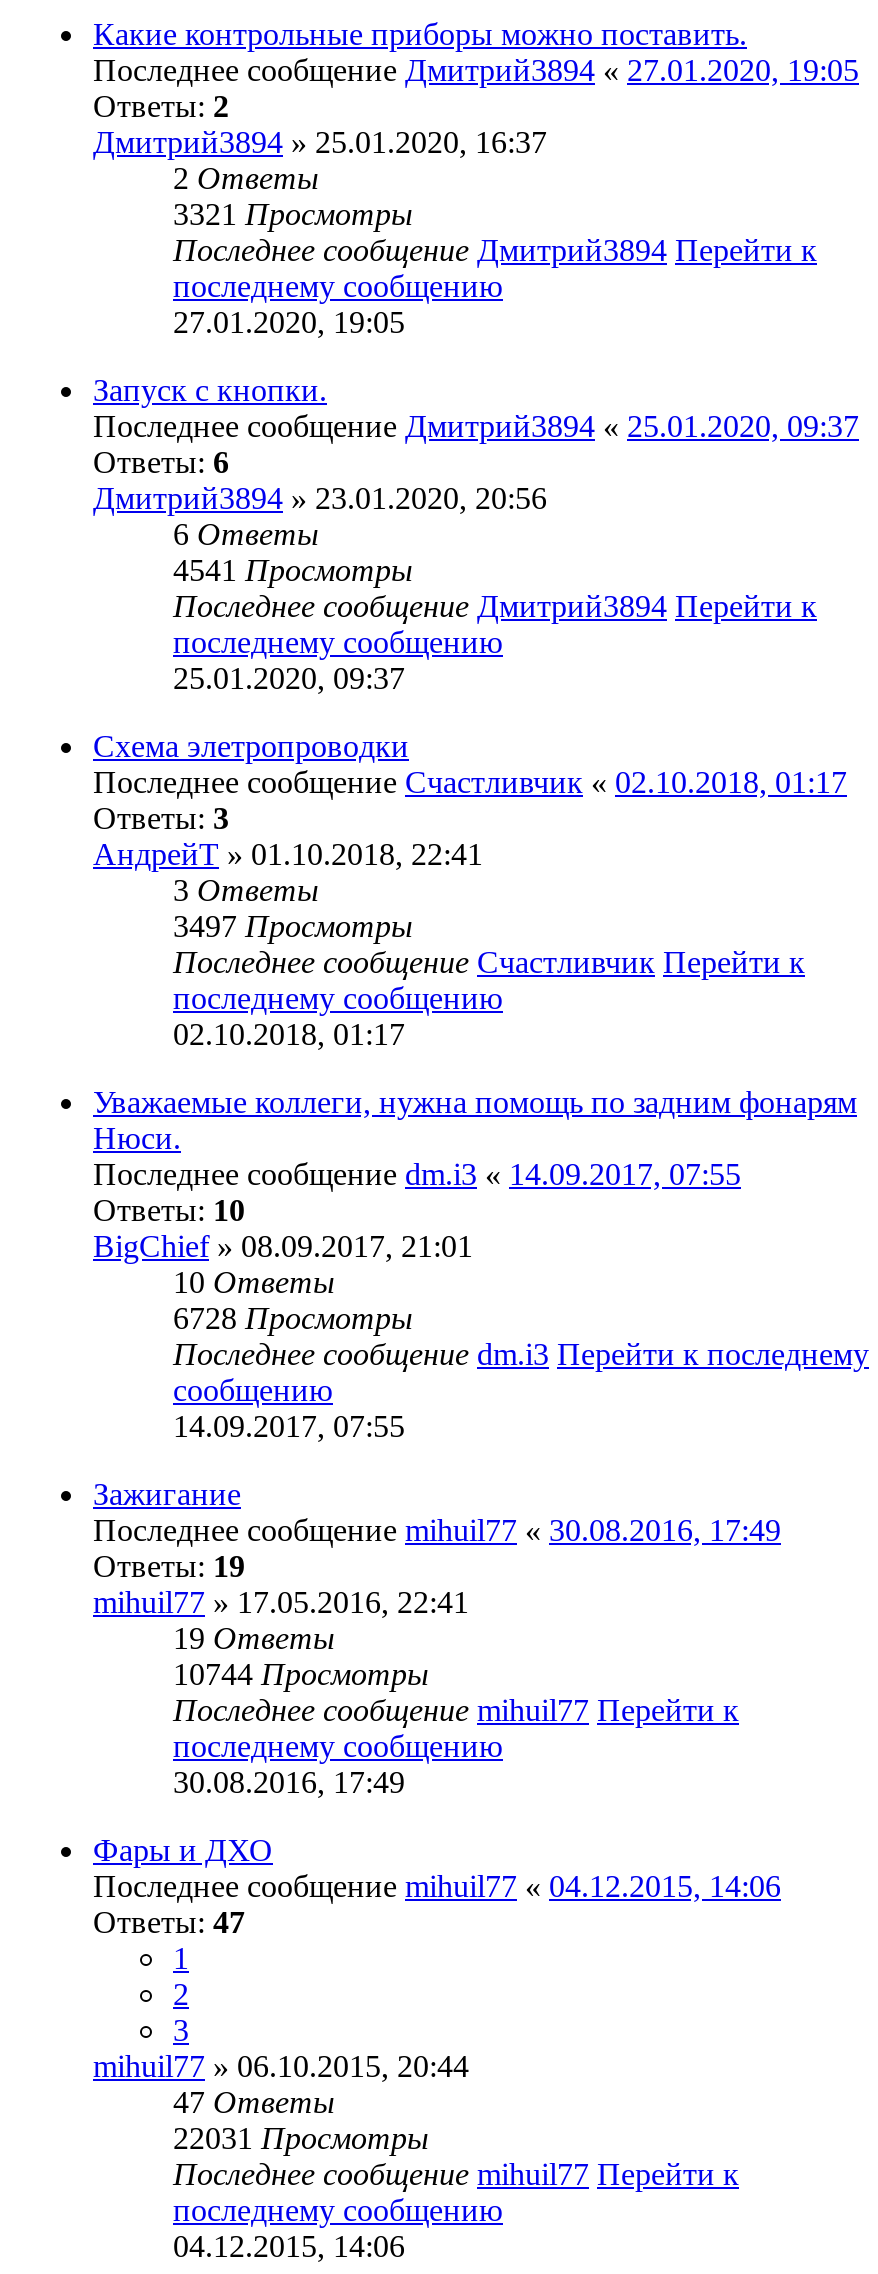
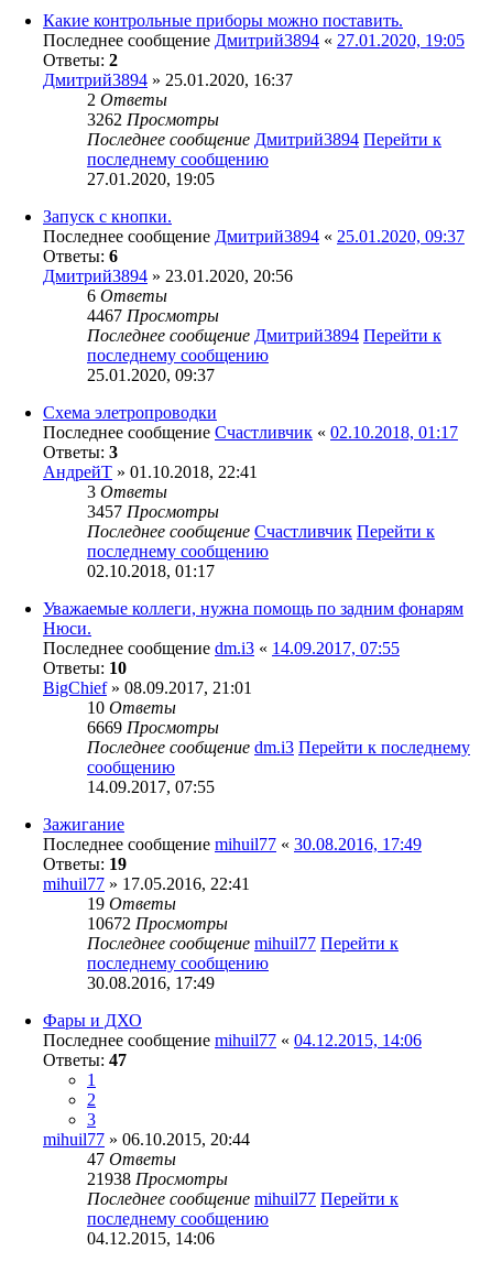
[173,197,413,231] 3321 Просмотры -> [87,110,219,129] 3262 Просмотры
[173,553,413,587] 4541 Просмотры -> [87,306,219,325] 4467 Просмотры
[173,909,413,943] 3497 Просмотры -> [87,502,219,521] 3457 Просмотры
[173,1301,413,1335] 6728 Просмотры -> [87,718,219,737] 6669 Просмотры
[173,1657,429,1691] 10744 Просмотры -> [87,914,228,933] 10672 Просмотры
[173,2121,429,2155] 22031 Просмотры -> [87,1169,228,1188] 21938 Просмотры

